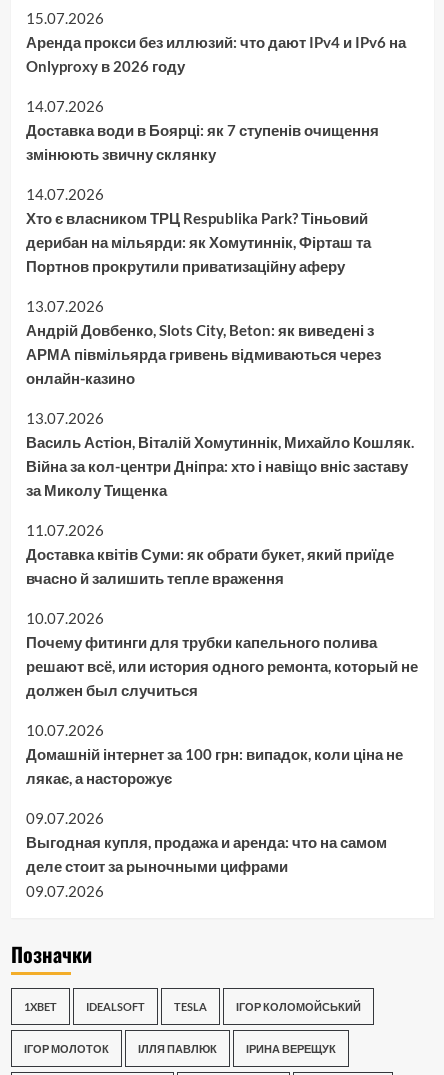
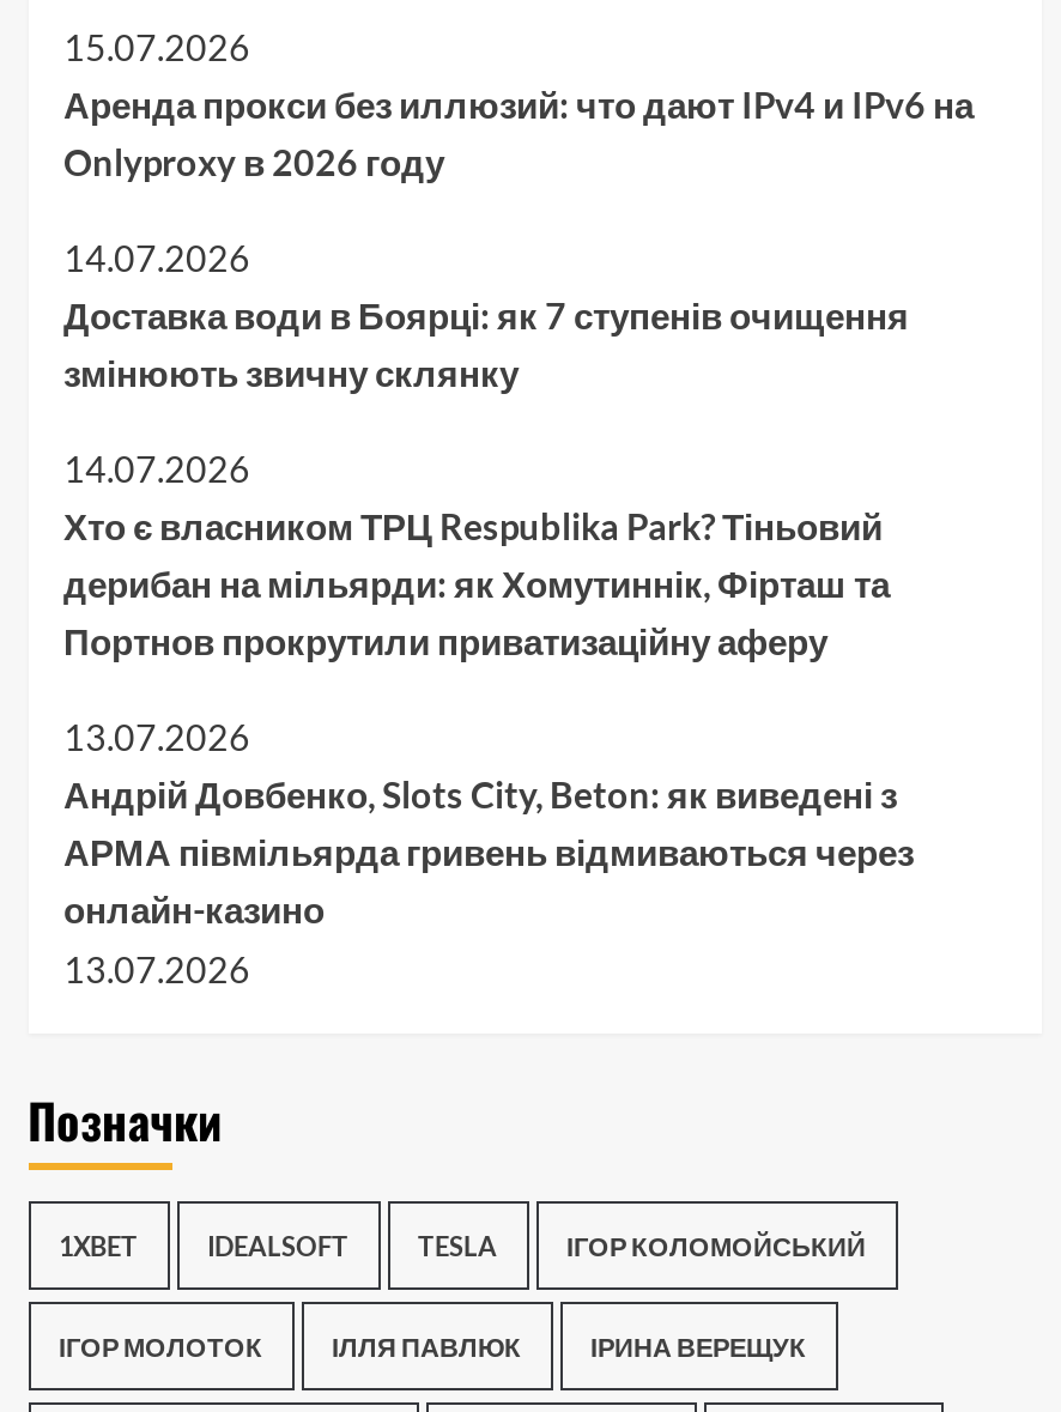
[25,433,417,900] Василь Астіон, Віталій Хомутиннік, Михайло Кошляк. | Війна за кол-центри Дніпра: хто і навіщо вніс заставу | за Миколу Тищенка | 11.07.2026 | Доставка квітів Суми: як обрати букет, який приїде | вчасно й залишить тепле враження | 10.07.2026 | Почему фитинги для трубки капельного полива | решают всё, или история одного ремонта, который не | должен был случиться | 10.07.2026 | Домашній інтернет за 100 грн: випадок, коли ціна не | лякає, а насторожує | 09.07.2026 | Выгодная купля, продажа и аренда: что на самом | деле стоит за рыночными цифрами | 09.07.2026 -> none

